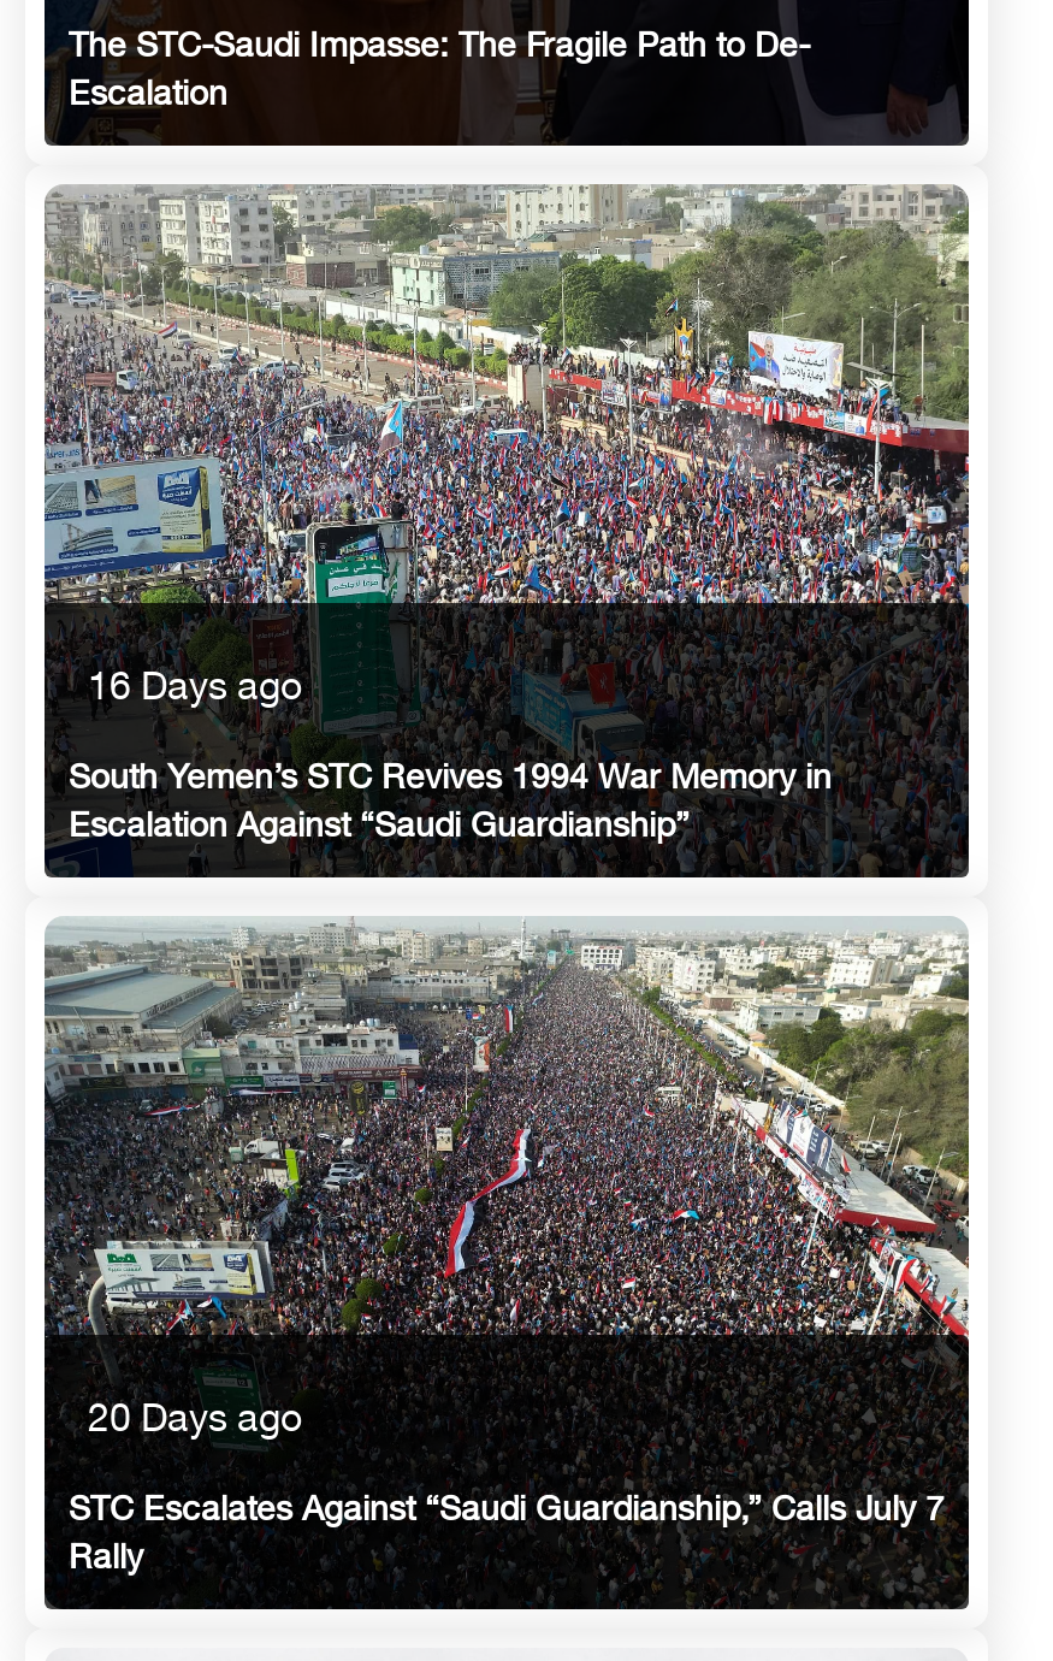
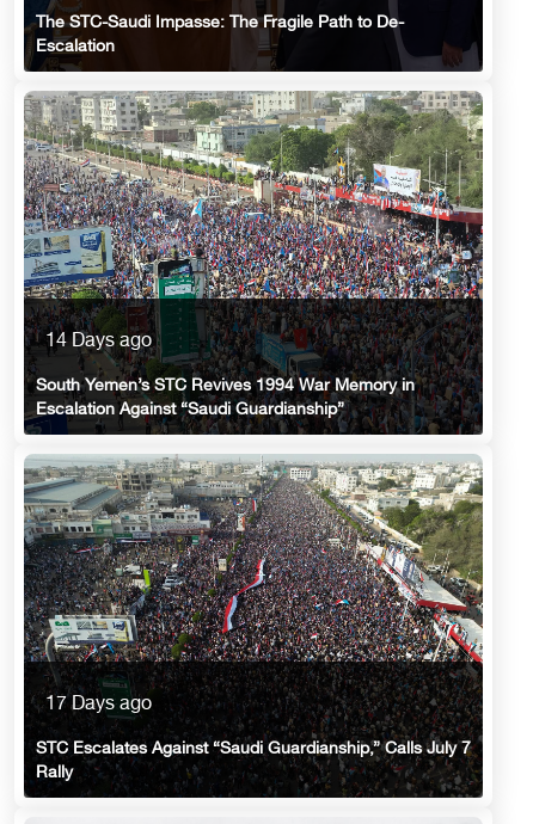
[88,667,302,713] 16 Days ago -> [45,331,152,354] 14 Days ago
[88,1399,302,1445] 20 Days ago -> [45,694,152,717] 17 Days ago

